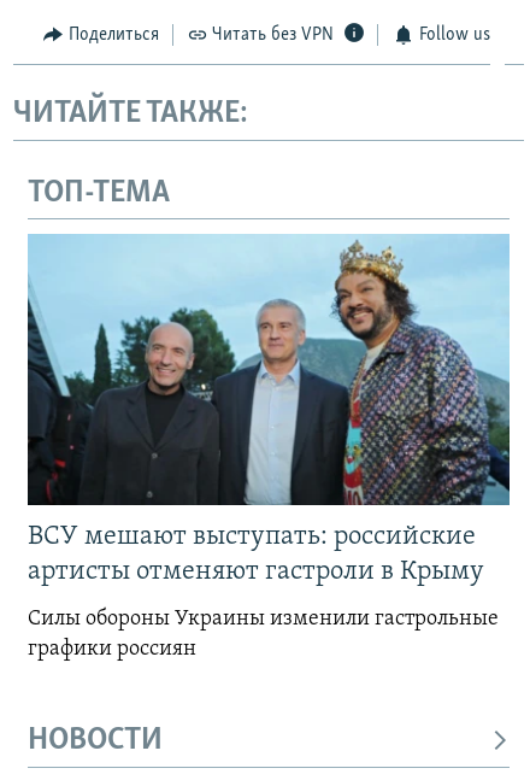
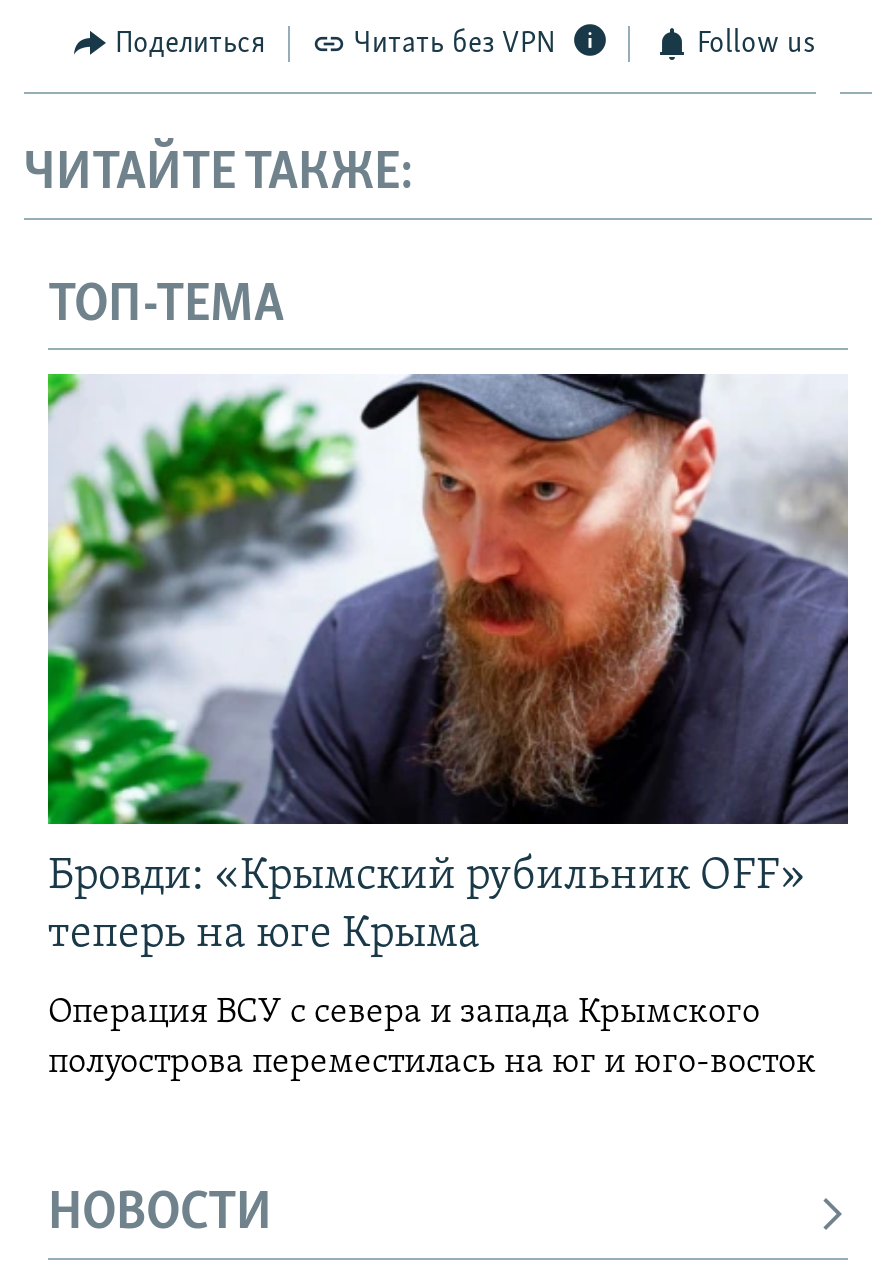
[26,234,511,586] [image] | ВСУ мешают выступать: российские | артисты отменяют гастроли в Крыму -> [46,372,850,959] [image] | Бровди: «Крымский рубильник OFF» | теперь на юге Крыма
[28,608,499,661] Силы обороны Украины изменили гастрольные | графики россиян -> [48,995,816,1083] Операция ВСУ с севера и запада Крымского | полуострова переместилась на юг и юго-восток

